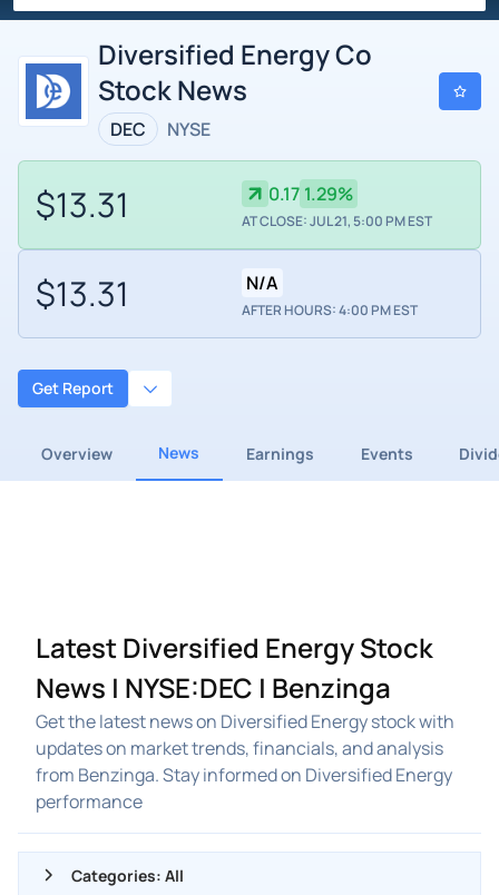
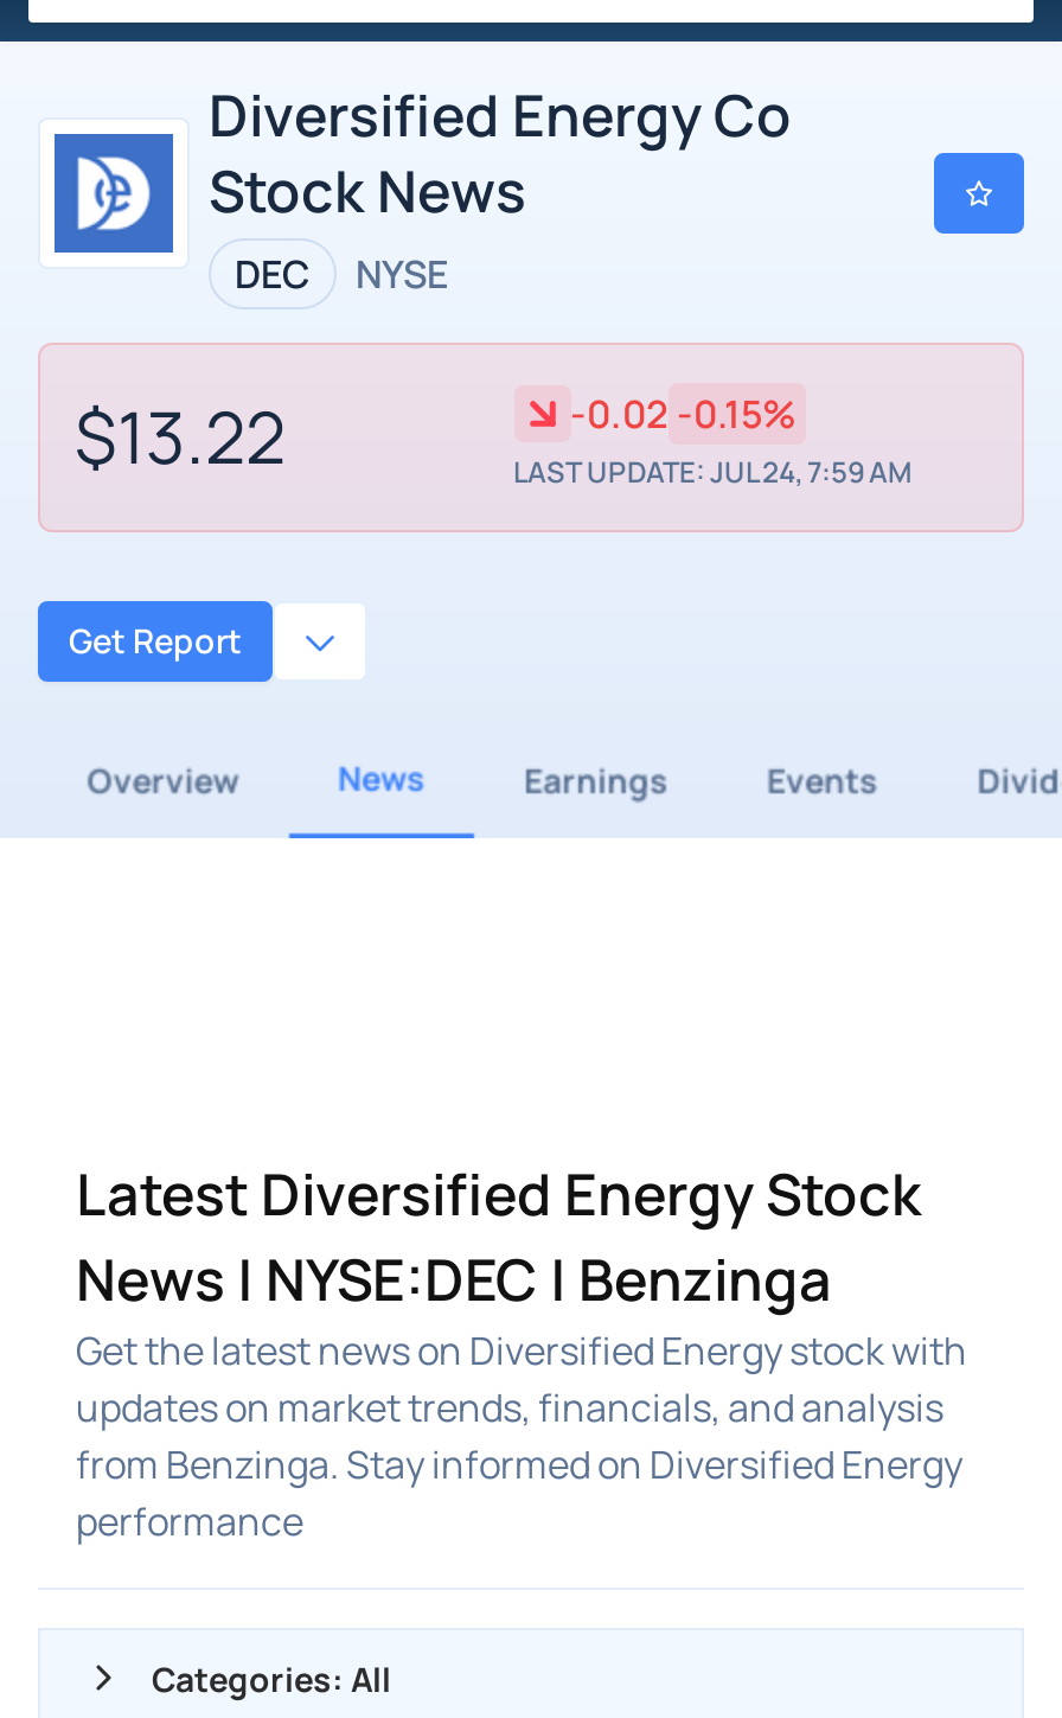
[35,182,432,320] $13.31 | 0.17 1.29% | AT CLOSE: JUL 21, 5:00 PM EST | $13.31 | N/A | AFTER HOURS: 4:00 PM EST -> [75,388,911,493] $13.22 | -0.02 -0.15% | LAST UPDATE: JUL 24, 7:59 AM

